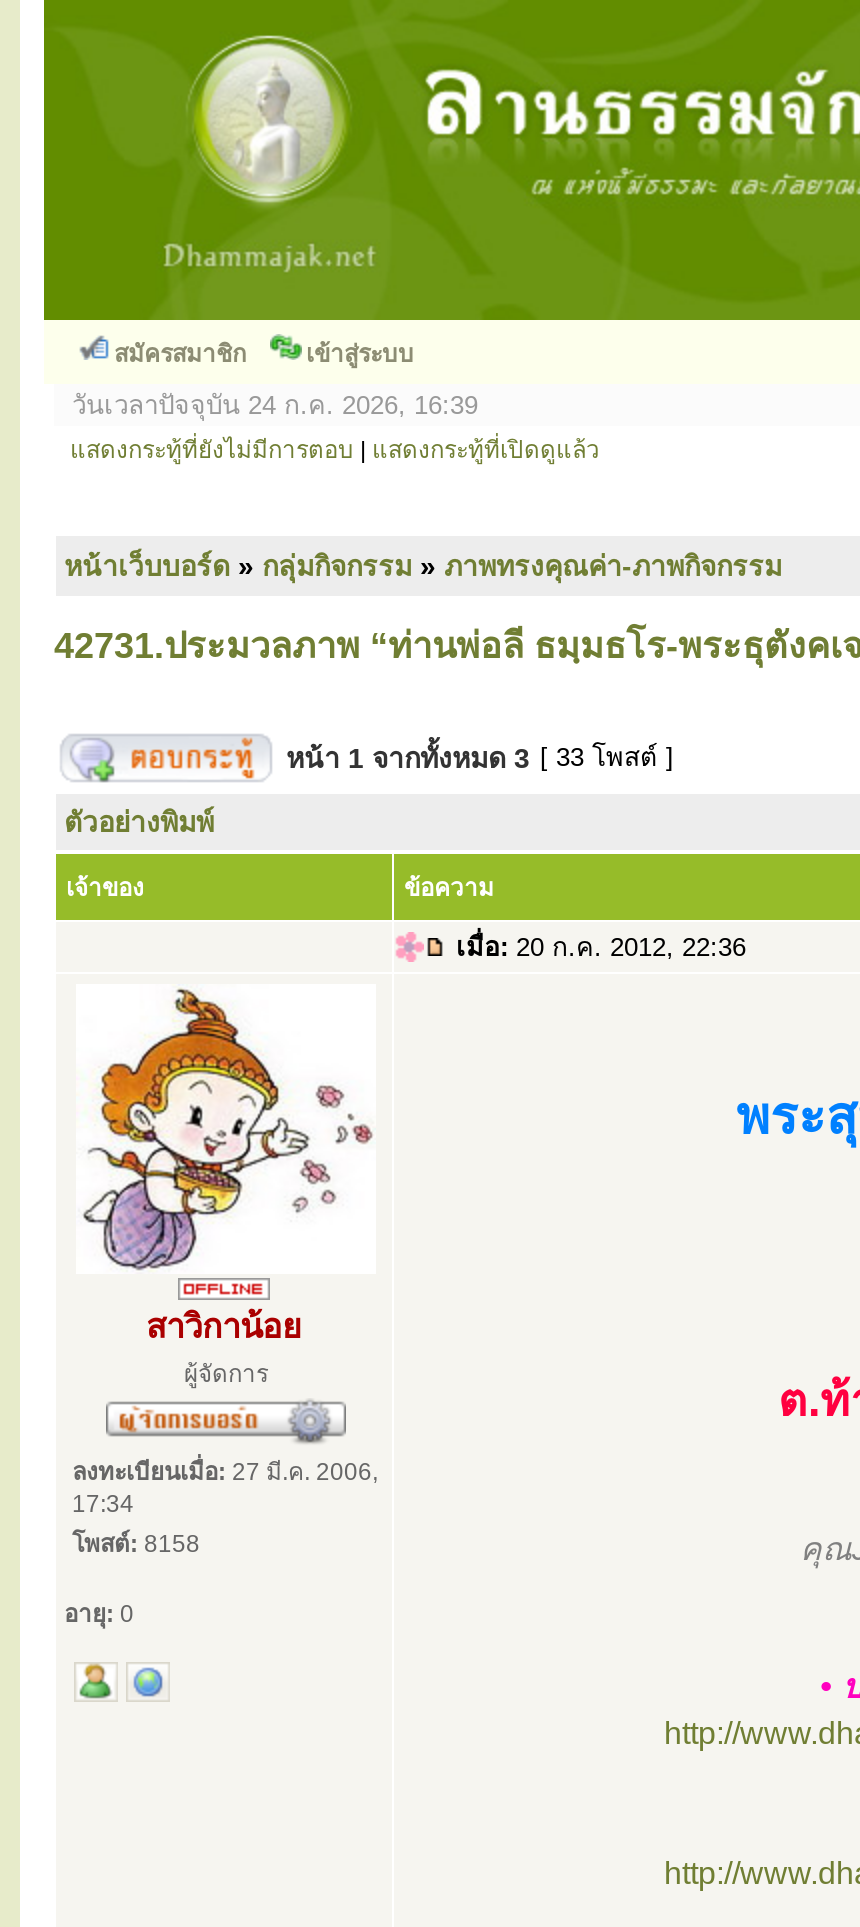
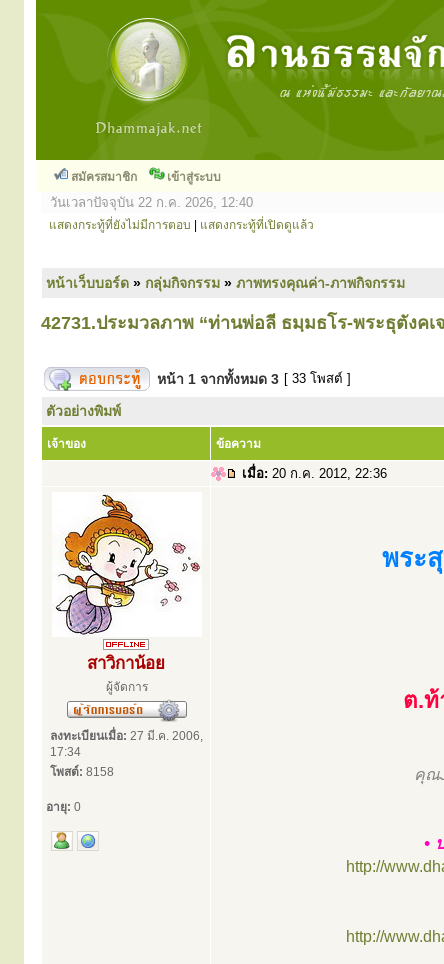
[72,390,494,420] วันเวลาปัจจุบัน 24 ก.ค. 2026, 16:39 -> [50,195,261,210] วันเวลาปัจจุบัน 22 ก.ค. 2026, 12:40

